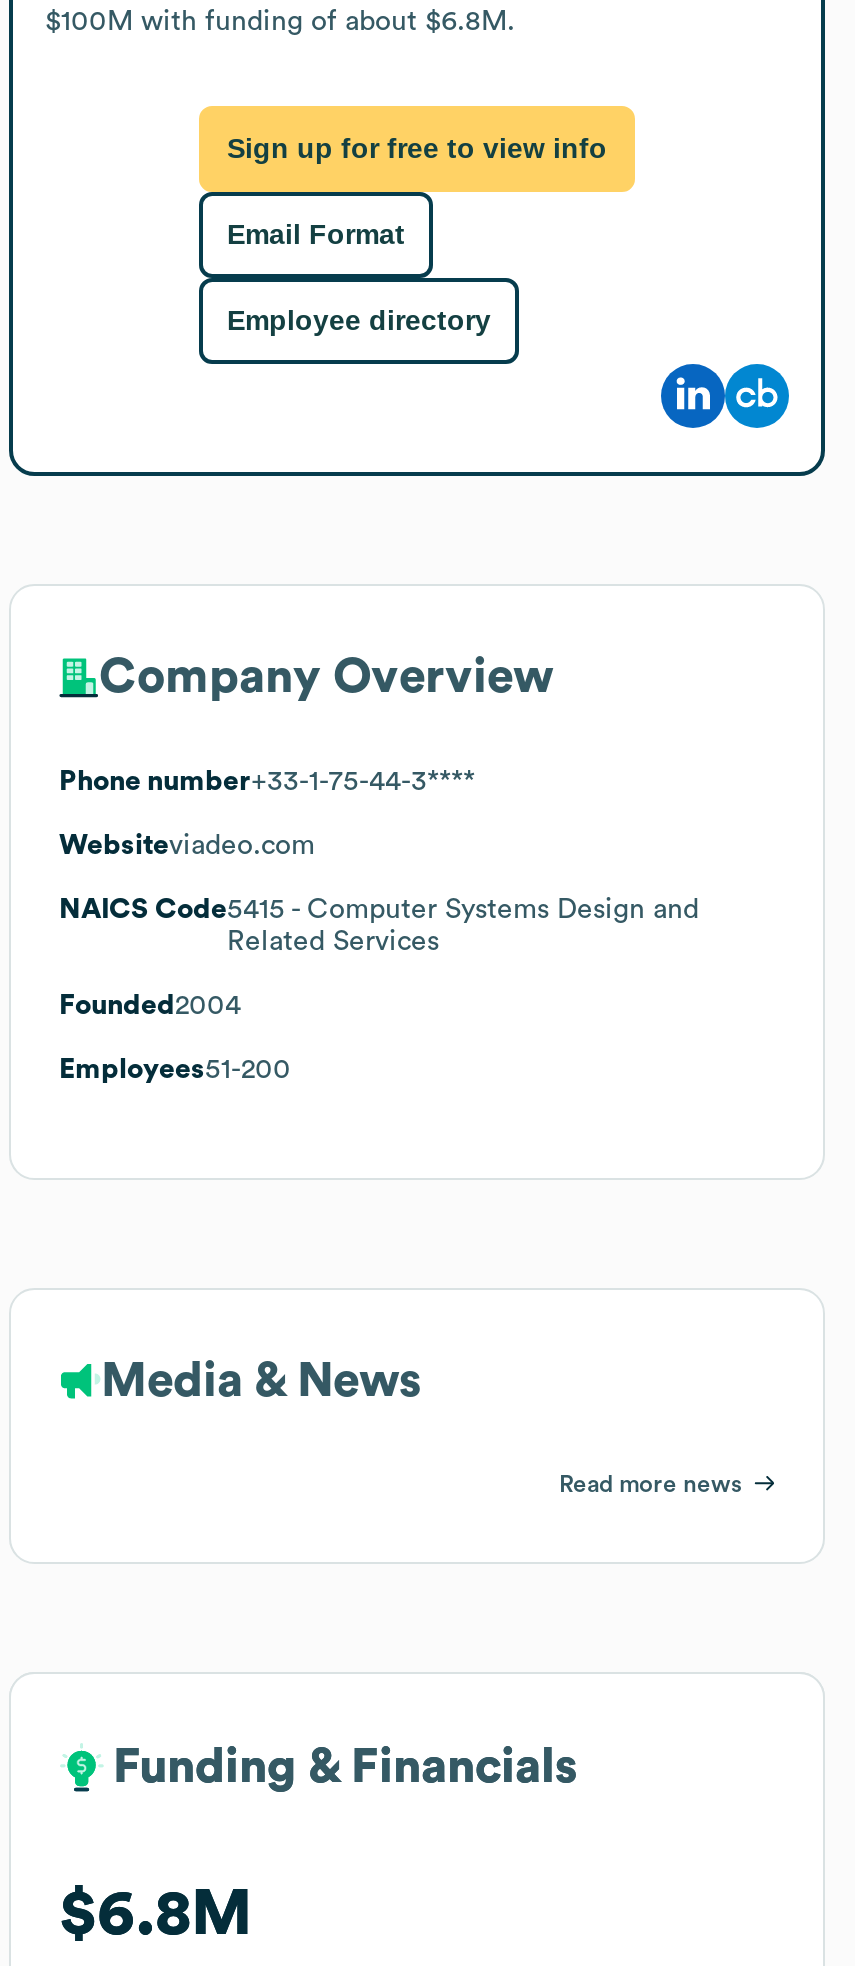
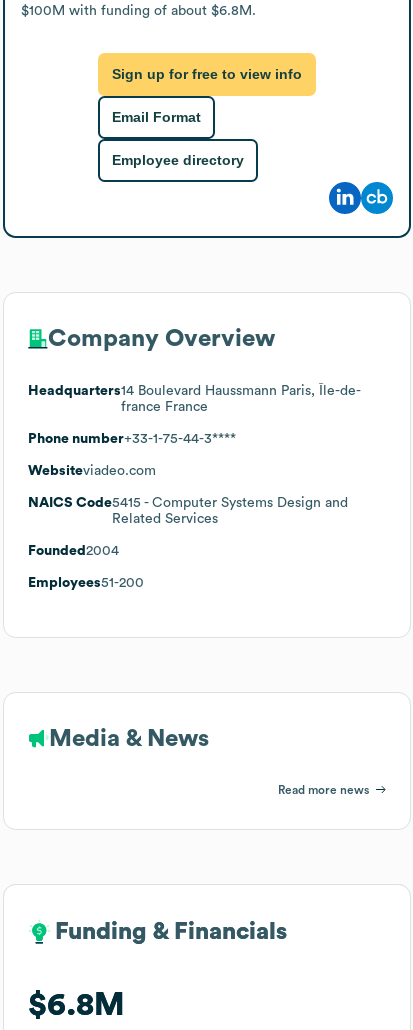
none -> [28,384,361,414] Headquarters14 Boulevard Haussmann Paris, Île-de- | france France

